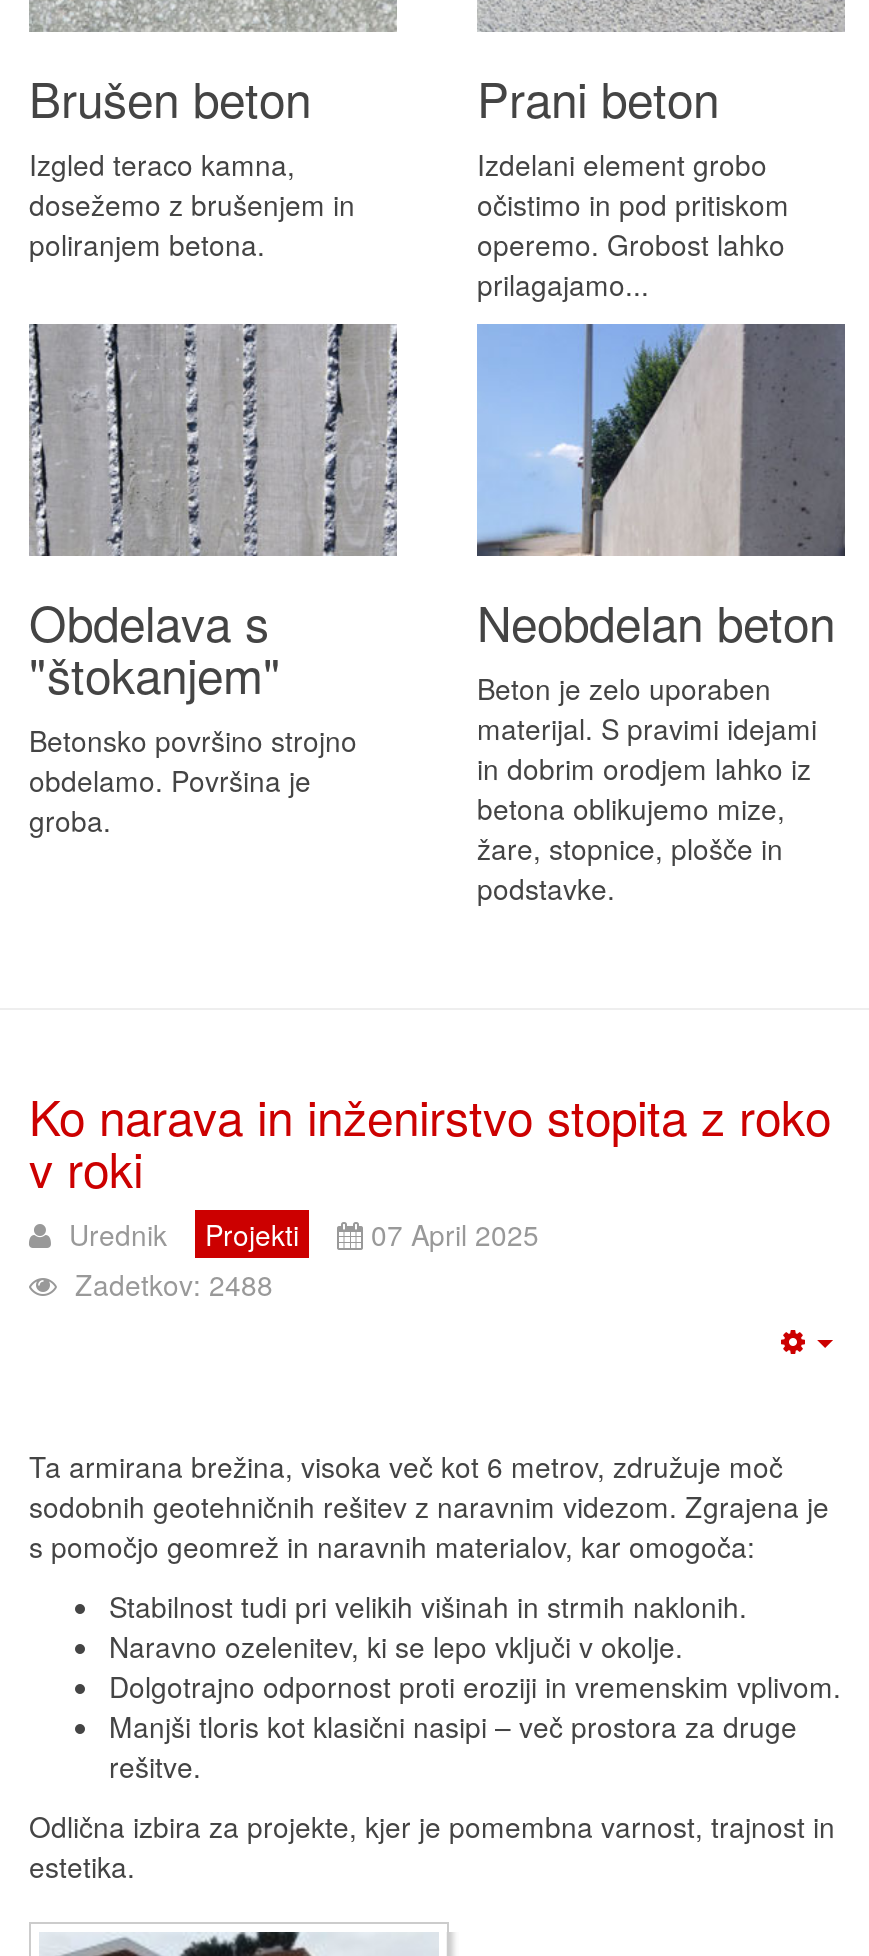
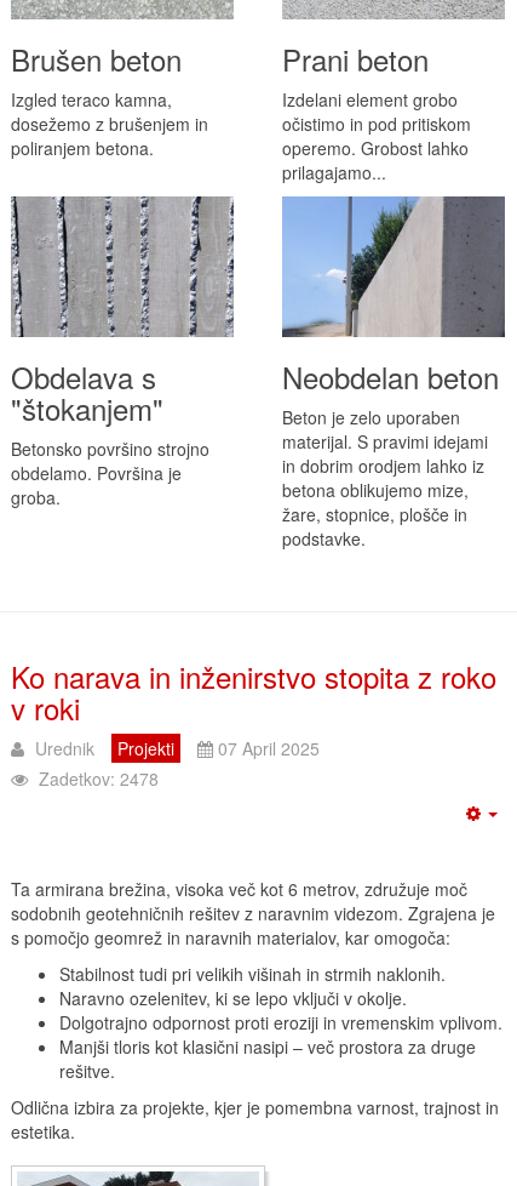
[75,1264,273,1304] Zadetkov: 2488 -> [39,767,159,791] Zadetkov: 2478

